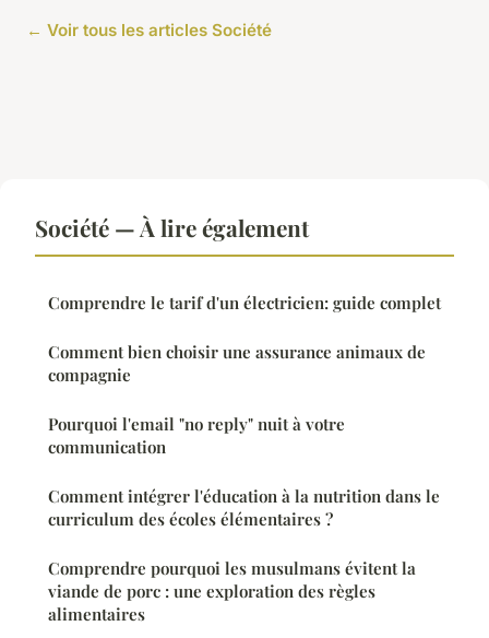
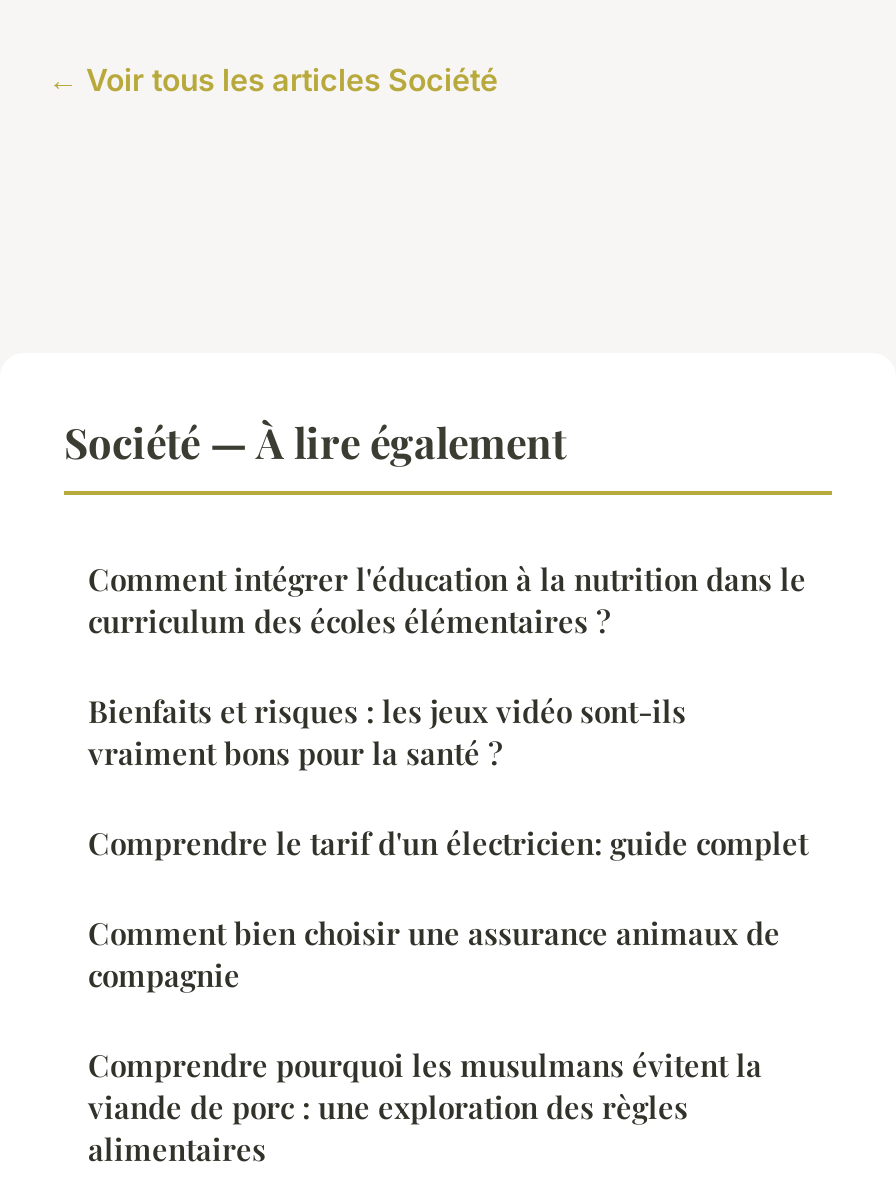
none -> [88,691,686,773] Bienfaits et risques : les jeux vidéo sont-ils | vraiment bons pour la santé ?
moved [48,292,441,386] -> [88,823,808,995]: Comprendre le tarif d'un électricien: guide complet | Comment bien choisir une assurance animaux de | compagnie
[48,413,345,458] Pourquoi l'email "no reply" nuit à votre | communication -> none
moved [48,485,440,530] -> [88,559,806,641]: Comment intégrer l'éducation à la nutrition dans le | curriculum des écoles élémentaires ?

